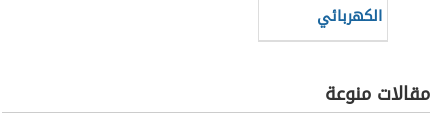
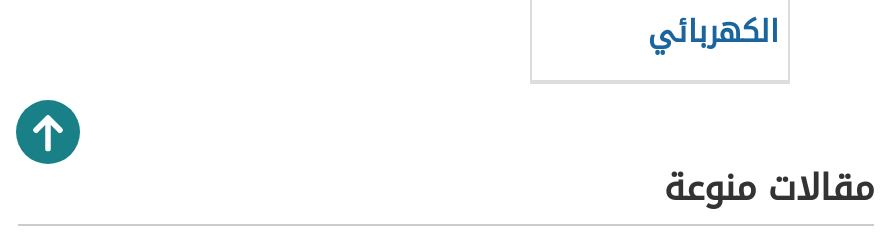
none -> [14,98,82,166] [image]

